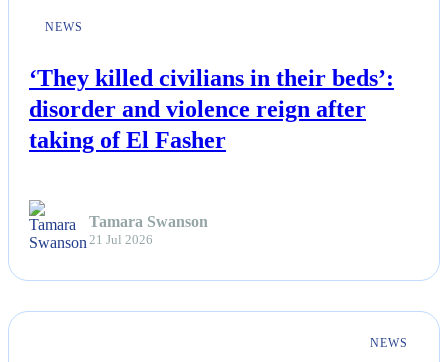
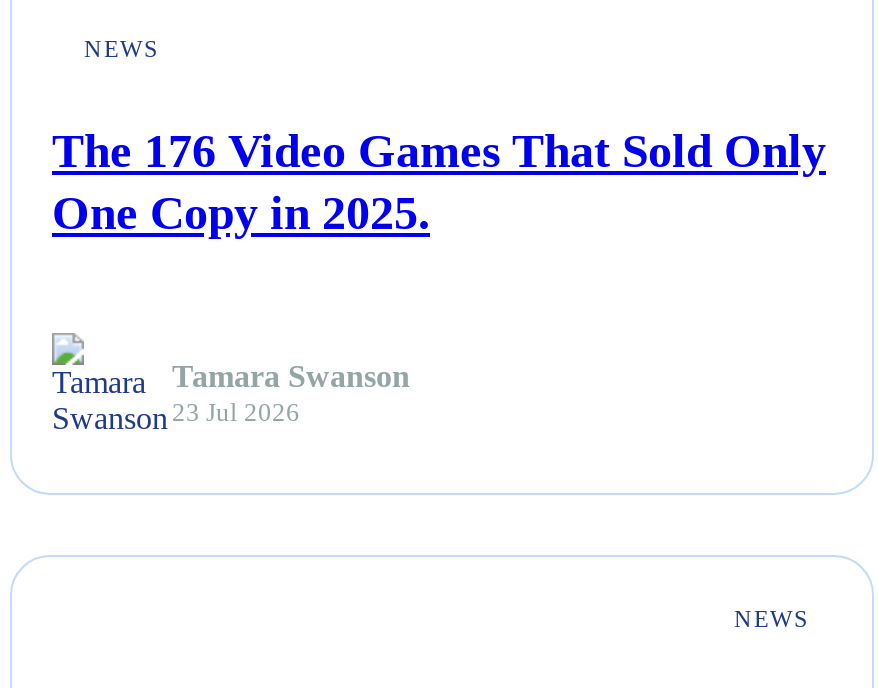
[29,65,394,153] ‘They killed civilians in their beds’: | disorder and violence reign after | taking of El Fasher -> [52,125,826,239] The 176 Video Games That Sold Only | One Copy in 2025.
[89,232,153,246] 21 Jul 2026 -> [172,398,300,426] 23 Jul 2026

